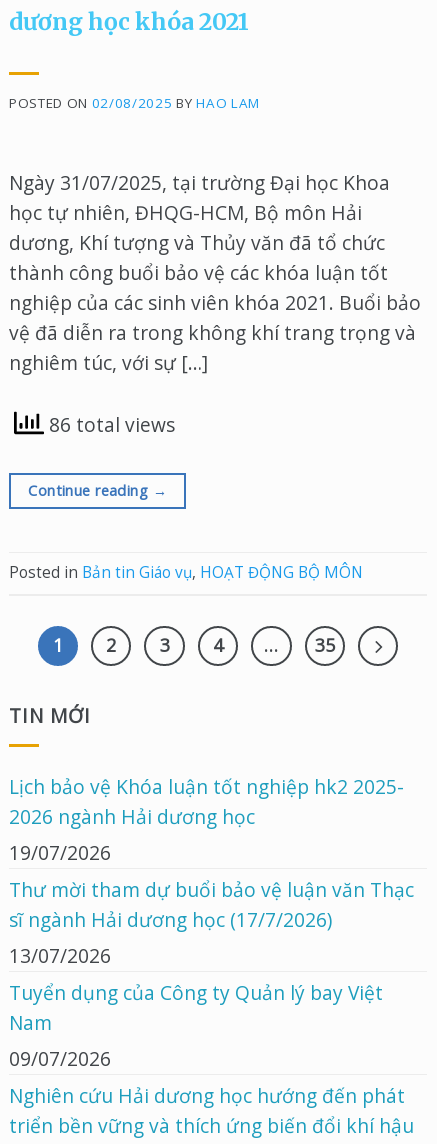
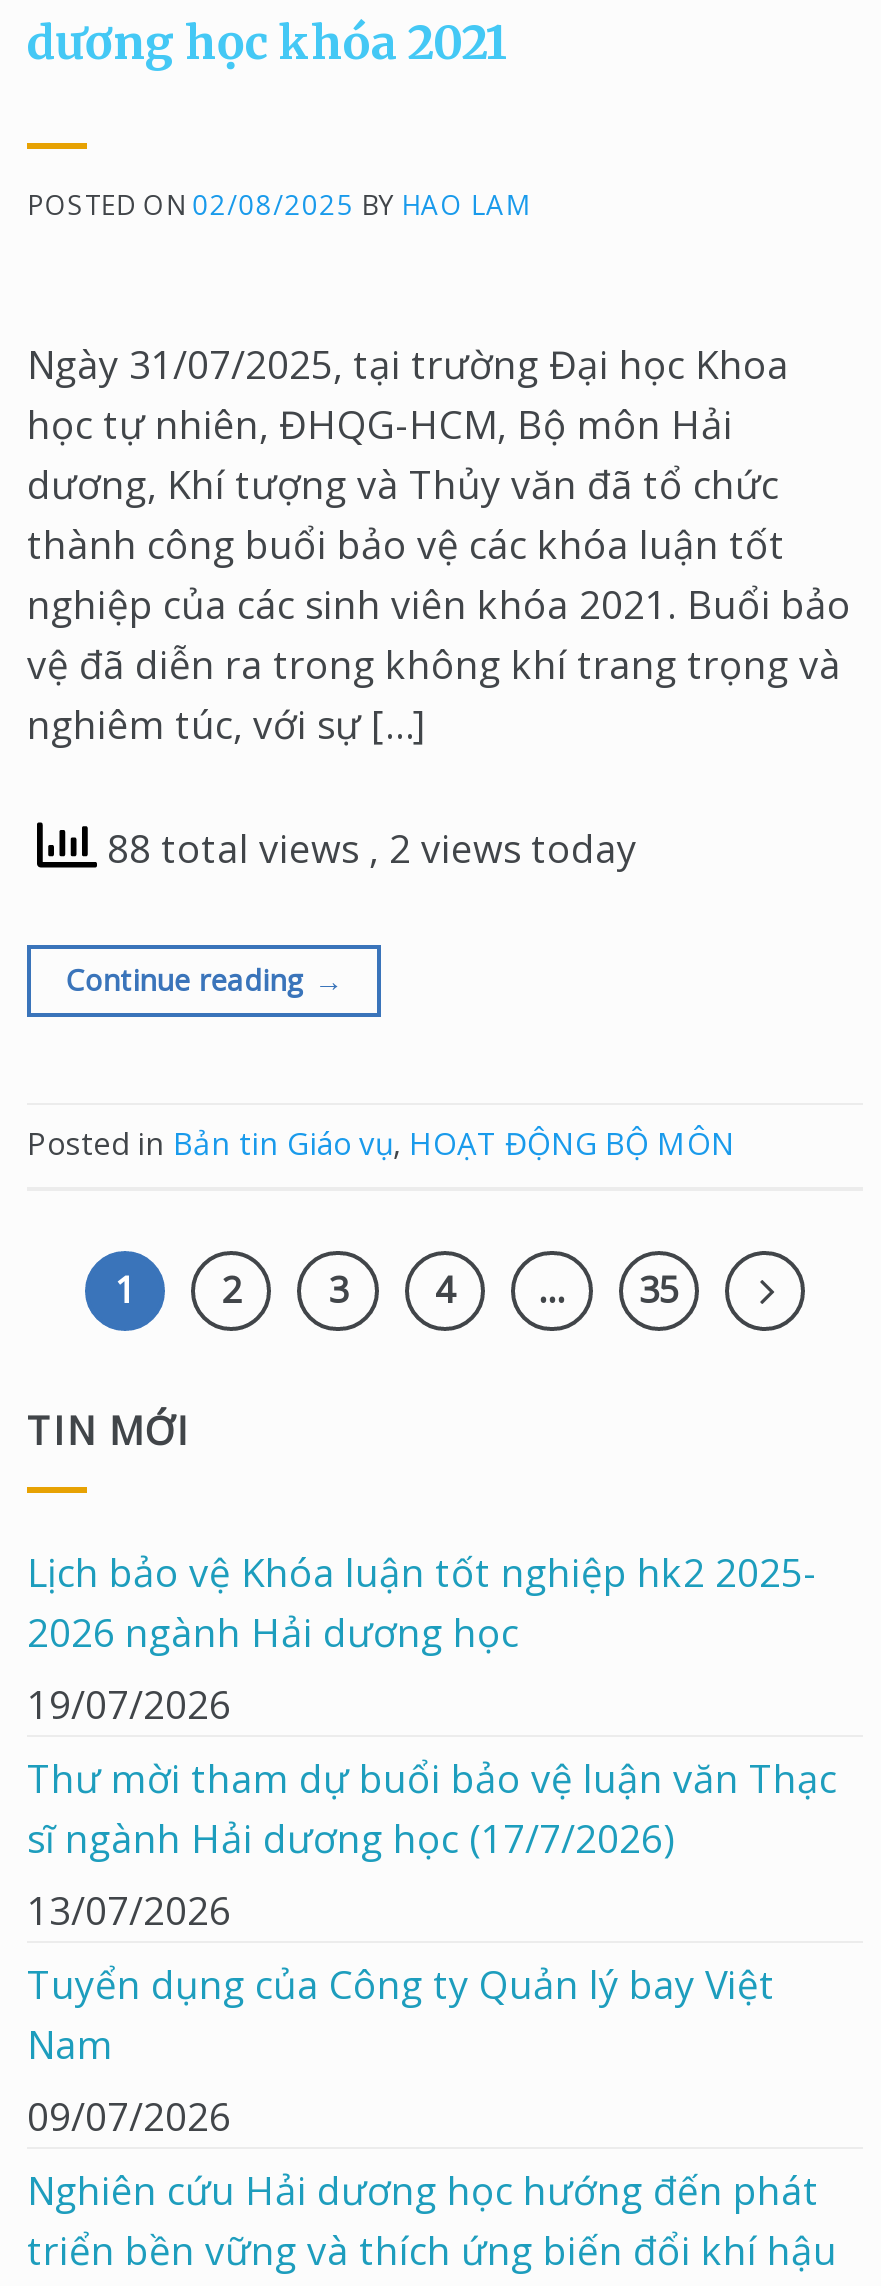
[44,411,175,438] 86 total views -> [97,822,637,876] 88 total views, 2 views today

